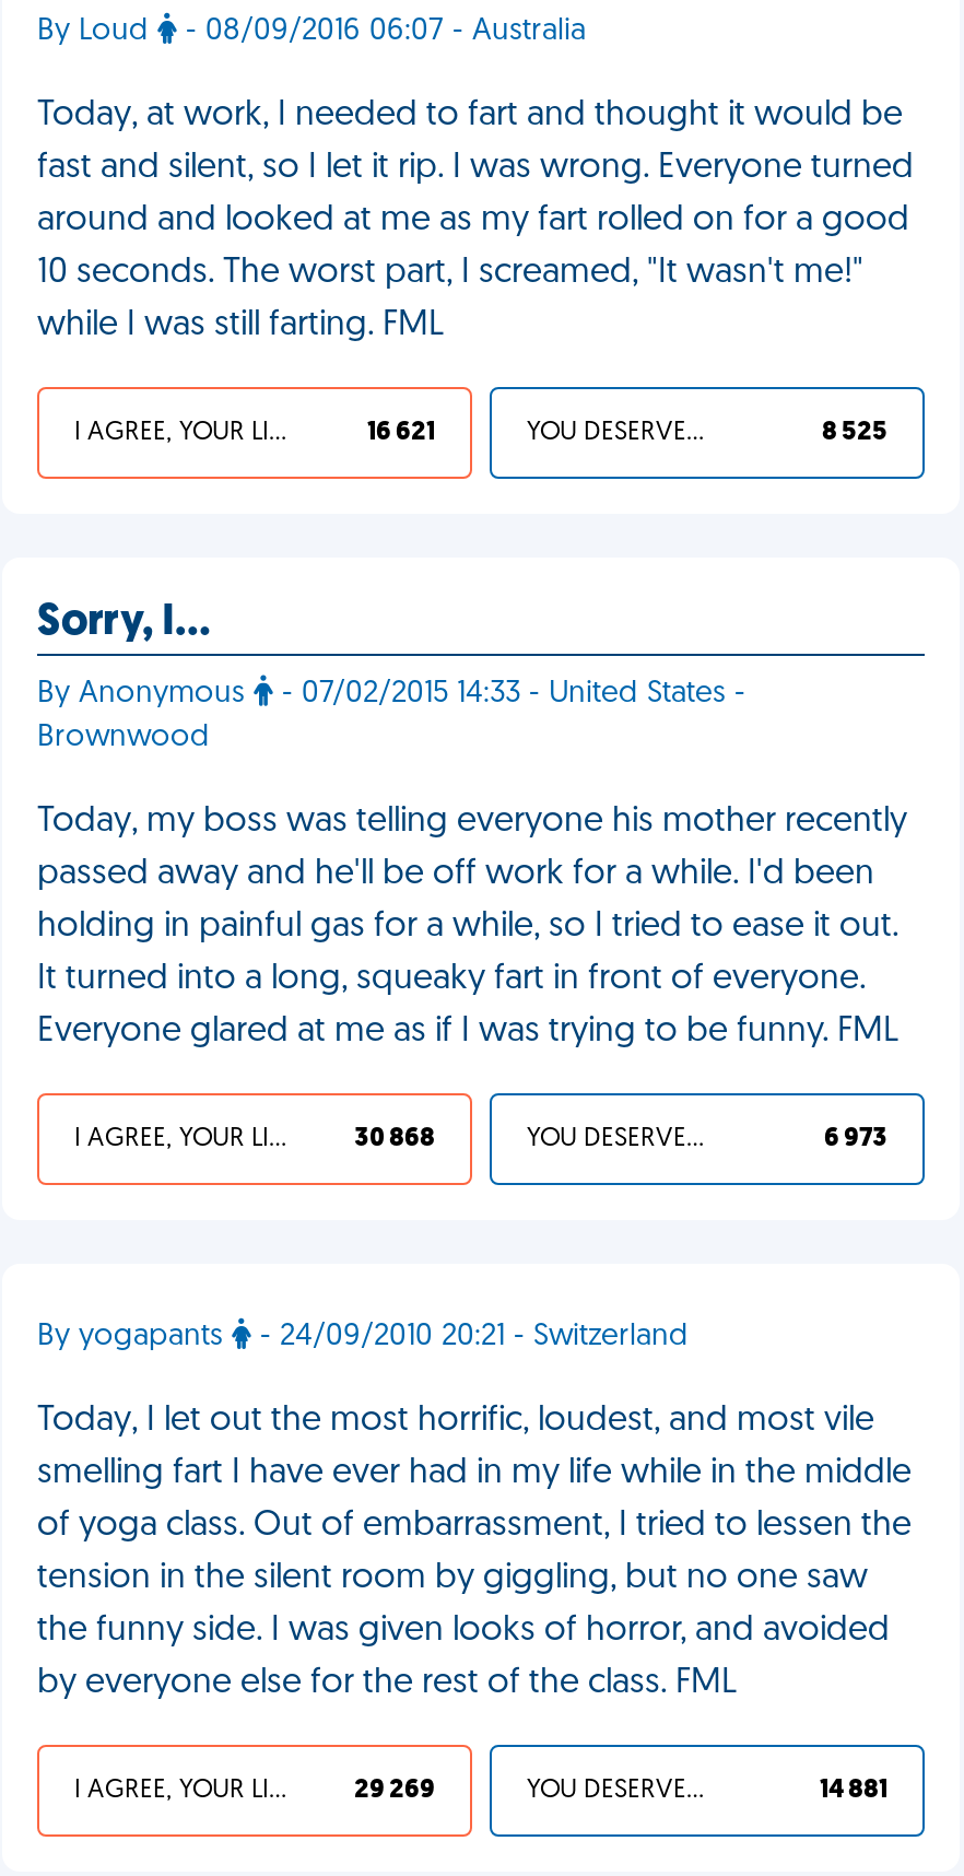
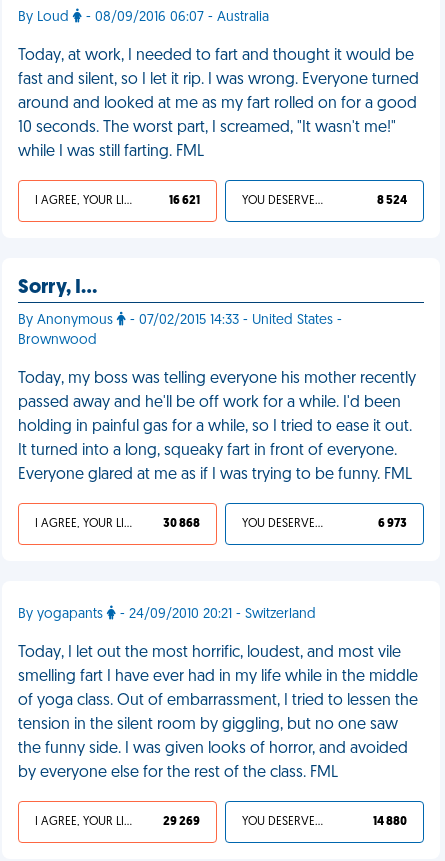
[822,420,887,446] 8 525 -> [377,195,407,207] 8 524
[820,1778,887,1804] 14 881 -> [373,816,407,828] 14 880

